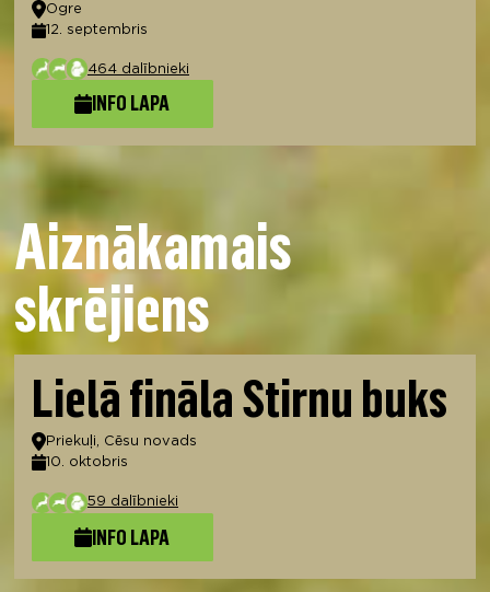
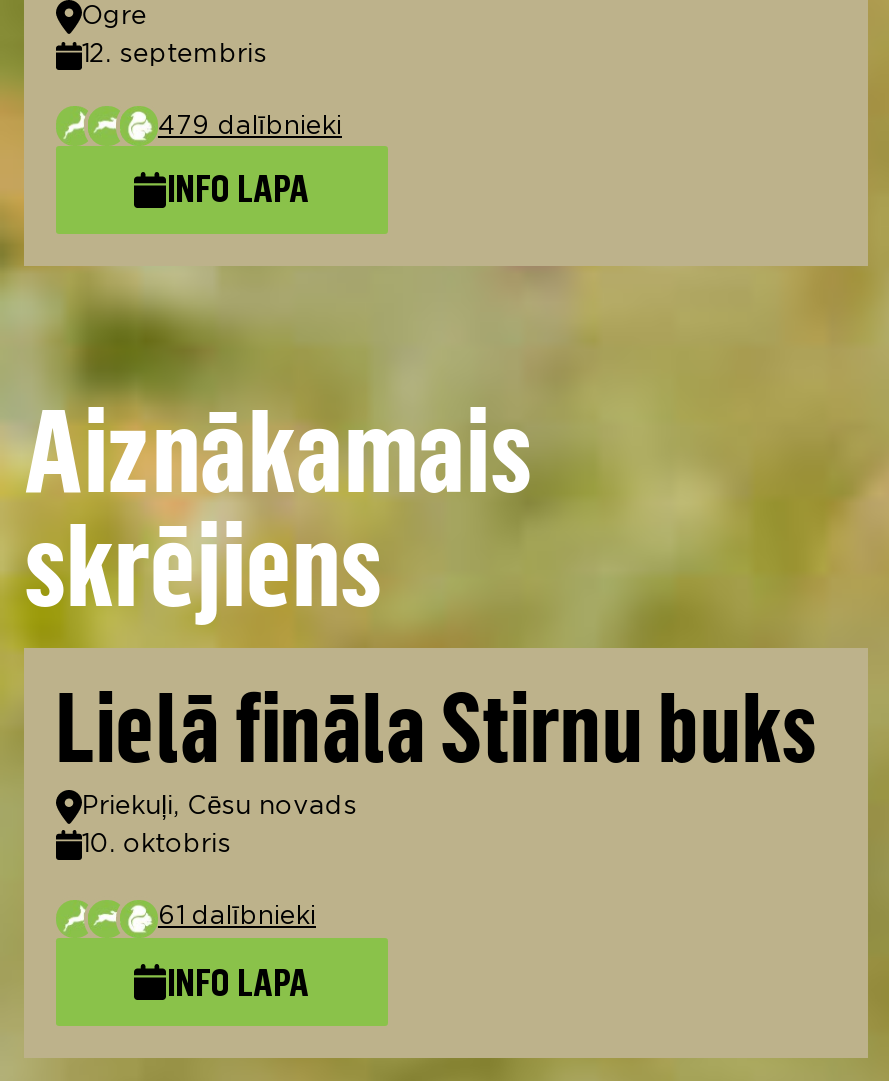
[87,63,189,75] 464 dalībnieki -> [158,115,342,137] 479 dalībnieki
[87,496,178,508] 59 dalībnieki -> [158,906,316,928] 61 dalībnieki

